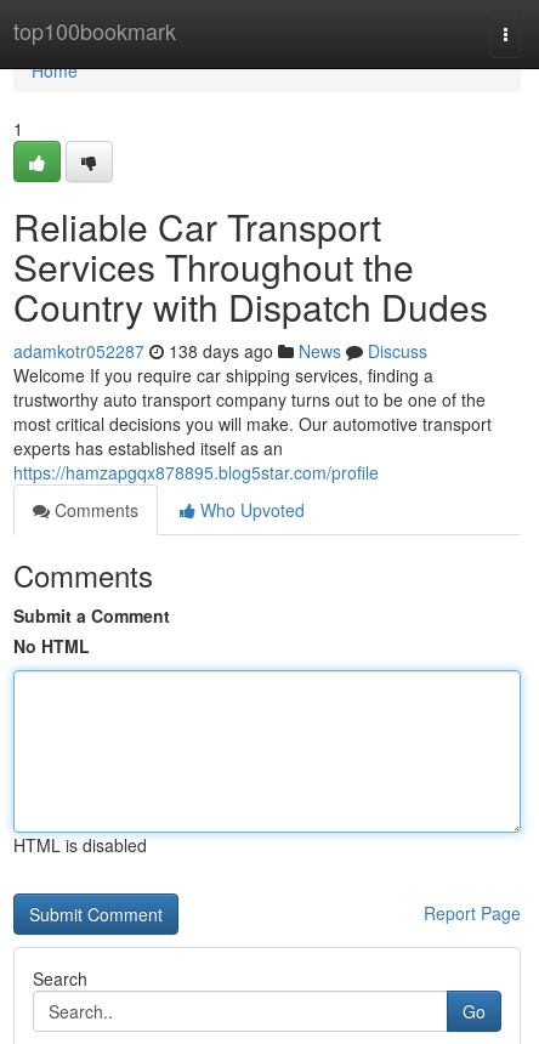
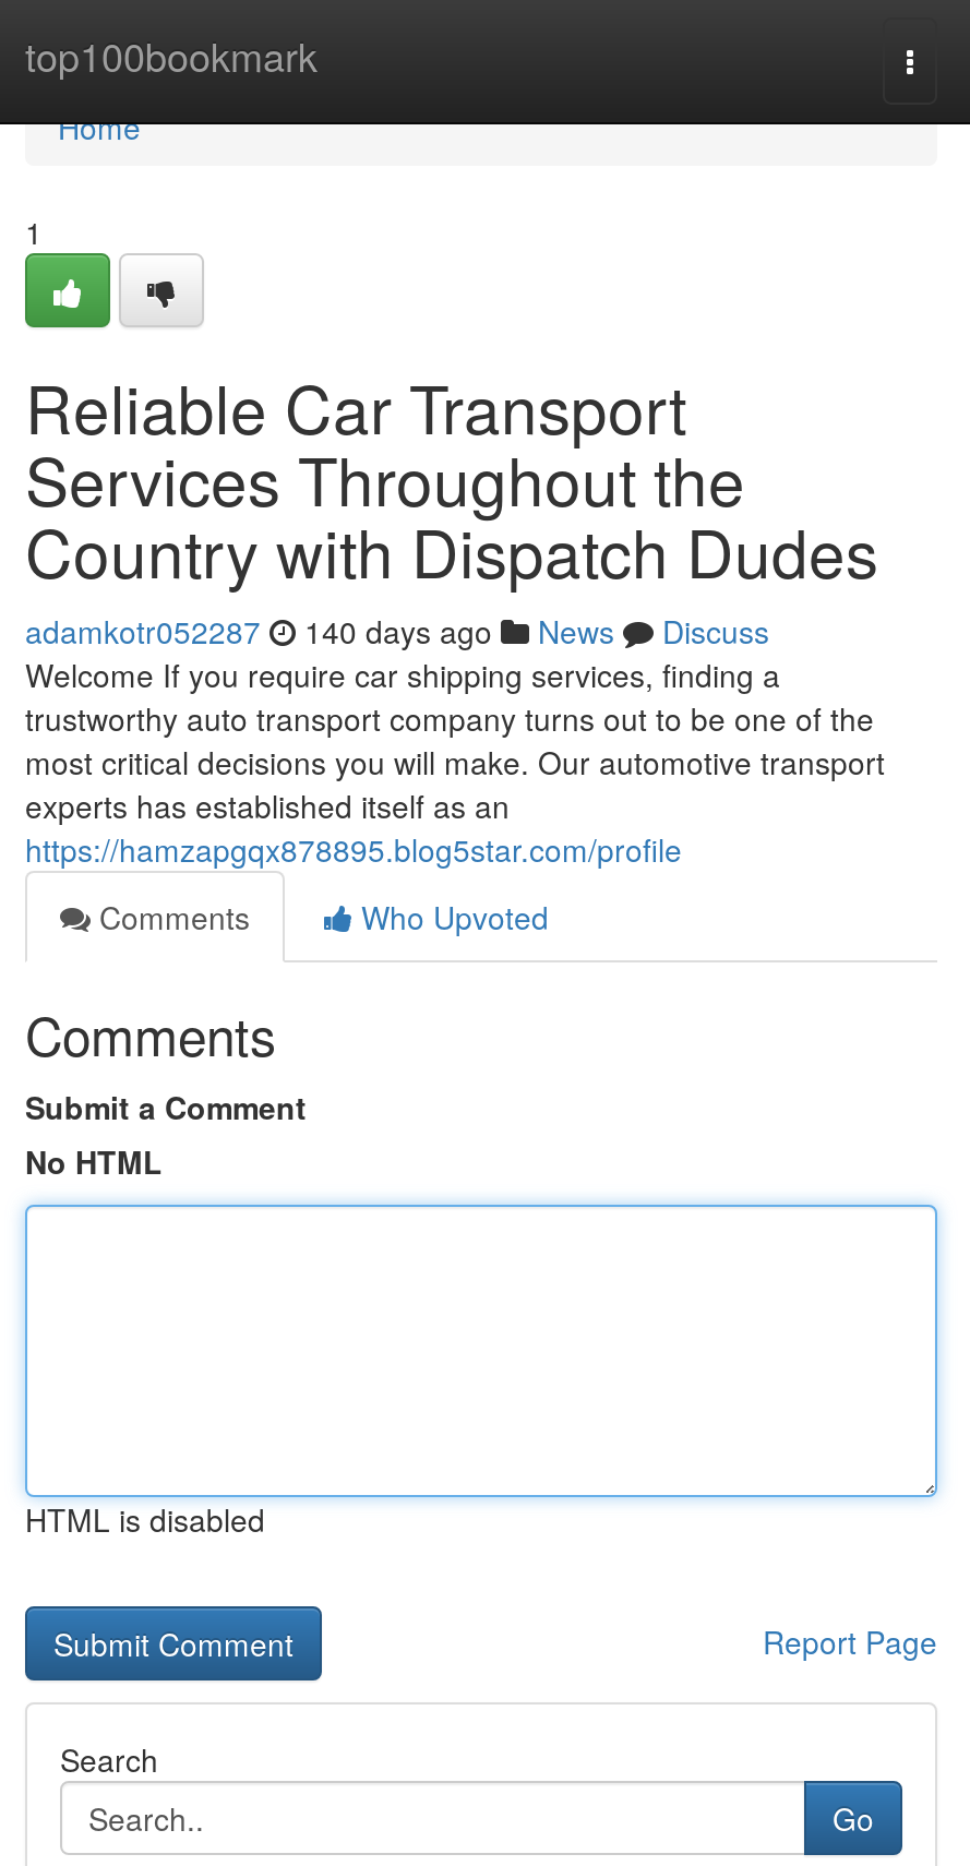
[13,339,427,363] adamkotr052287 138 days ago News Discuss -> [25,609,769,653] adamkotr052287 140 days ago News Discuss

